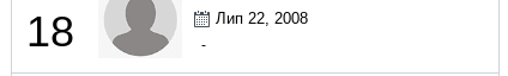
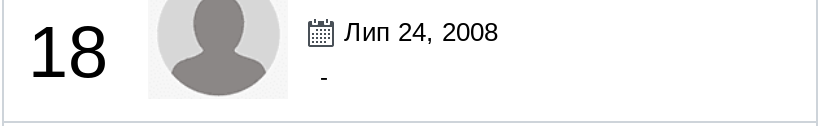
[216,10,308,28] Лип 22, 2008 -> [344,16,498,46] Лип 24, 2008

